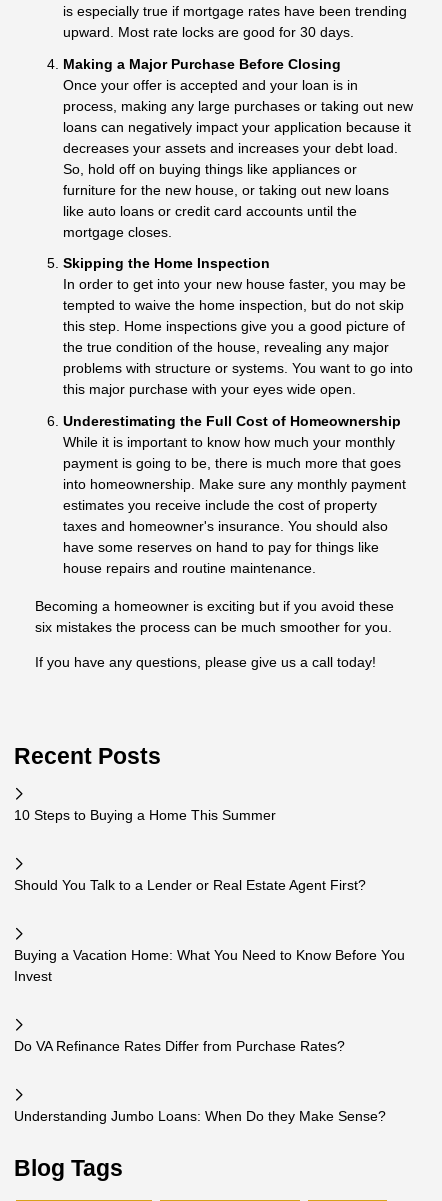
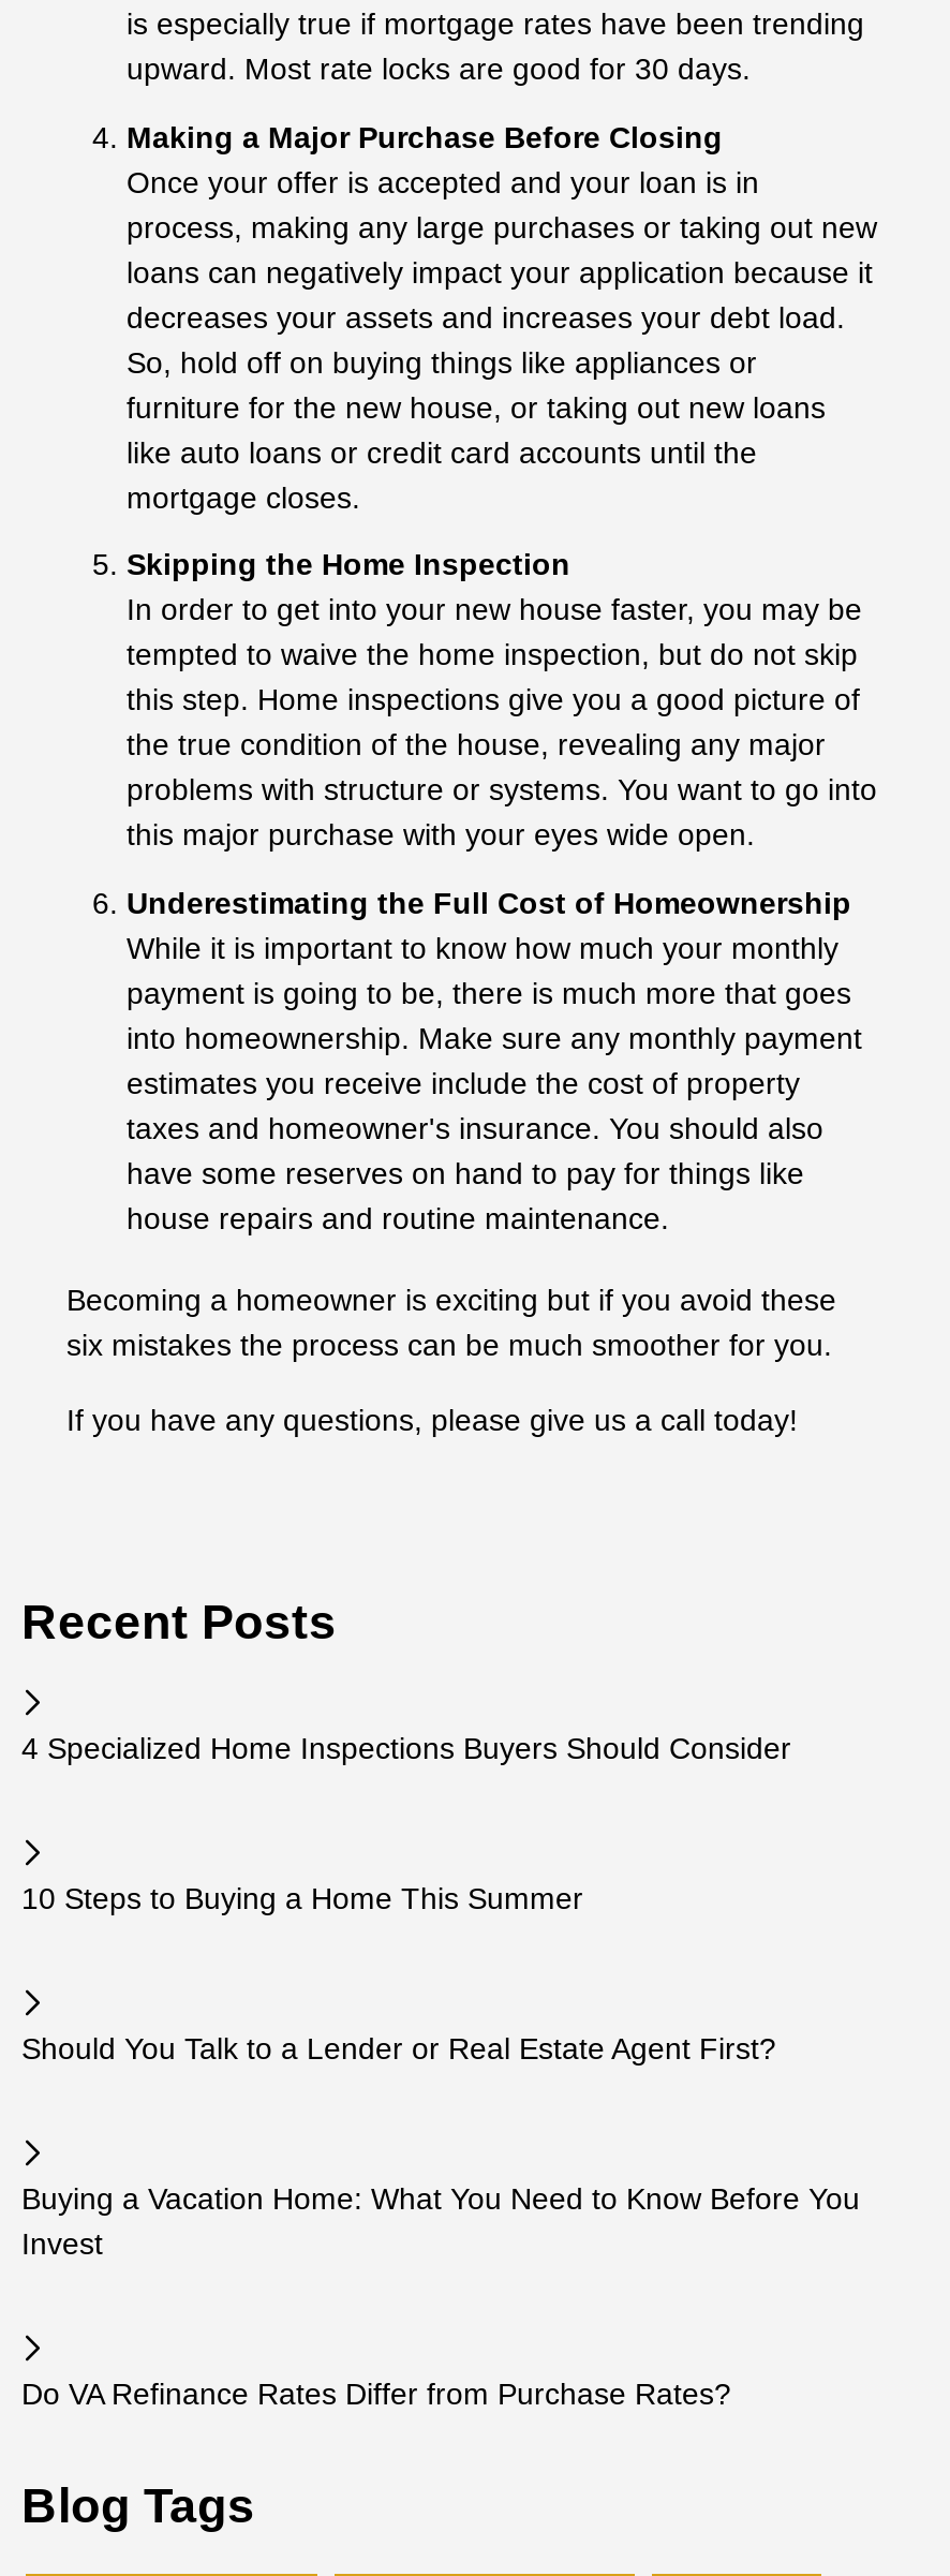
none -> [21,1730,791,1764] 4 Specialized Home Inspections Buyers Should Consider
moved [14,807,405,1054] -> [21,1880,860,2410]: 10 Steps to Buying a Home This Summer | Should You Talk to a Lender or Real Estate Agent First? | Buying a Vacation Home: What You Need to Know Before You | Invest | Do VA Refinance Rates Differ from Purchase Rates?
[14,1108,386,1124] Understanding Jumbo Loans: When Do they Make Sense? -> none

